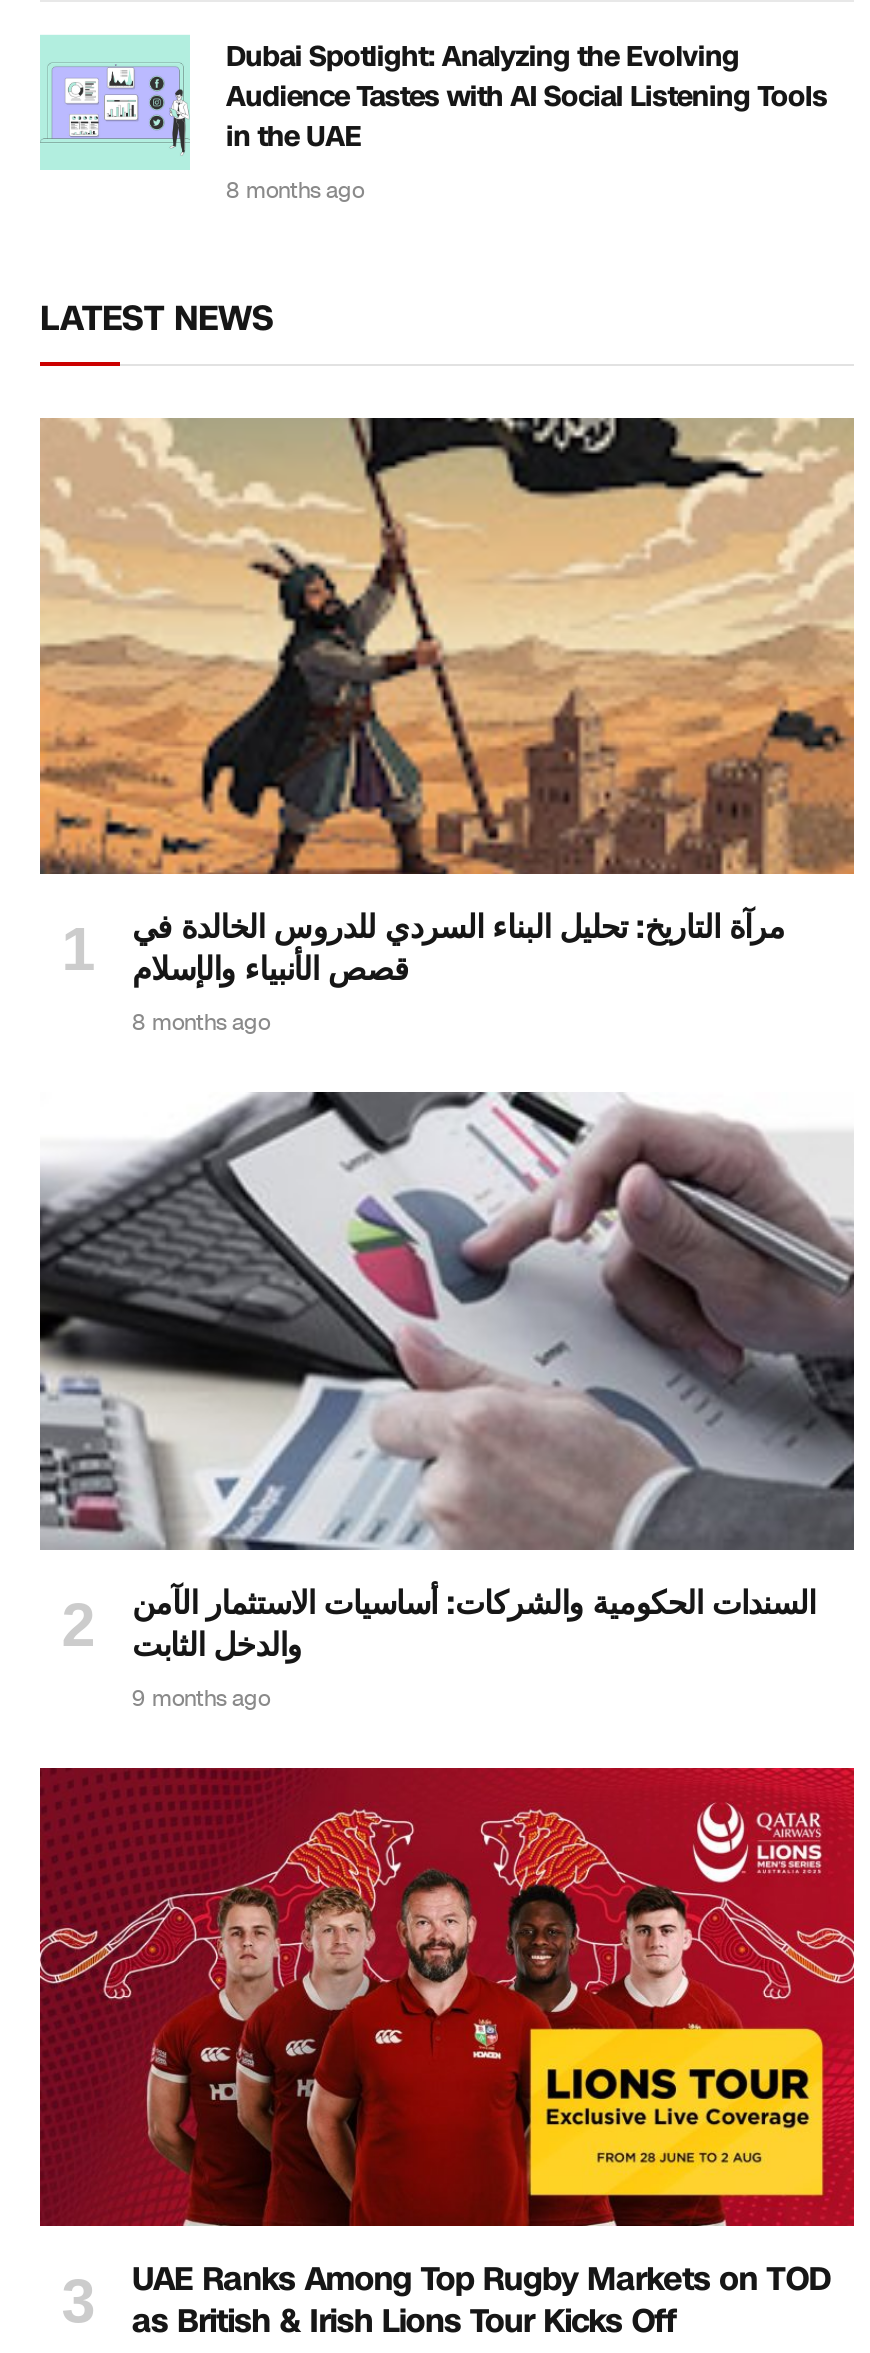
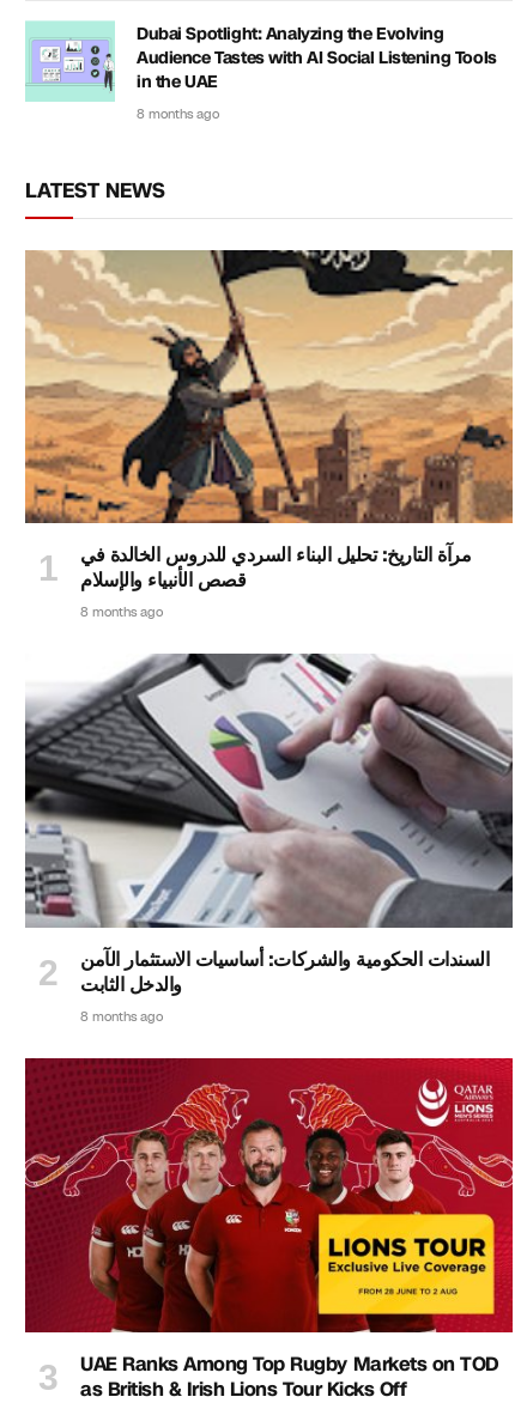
[132,1685,270,1715] 9 months ago -> [80,1008,163,1026] 8 months ago

